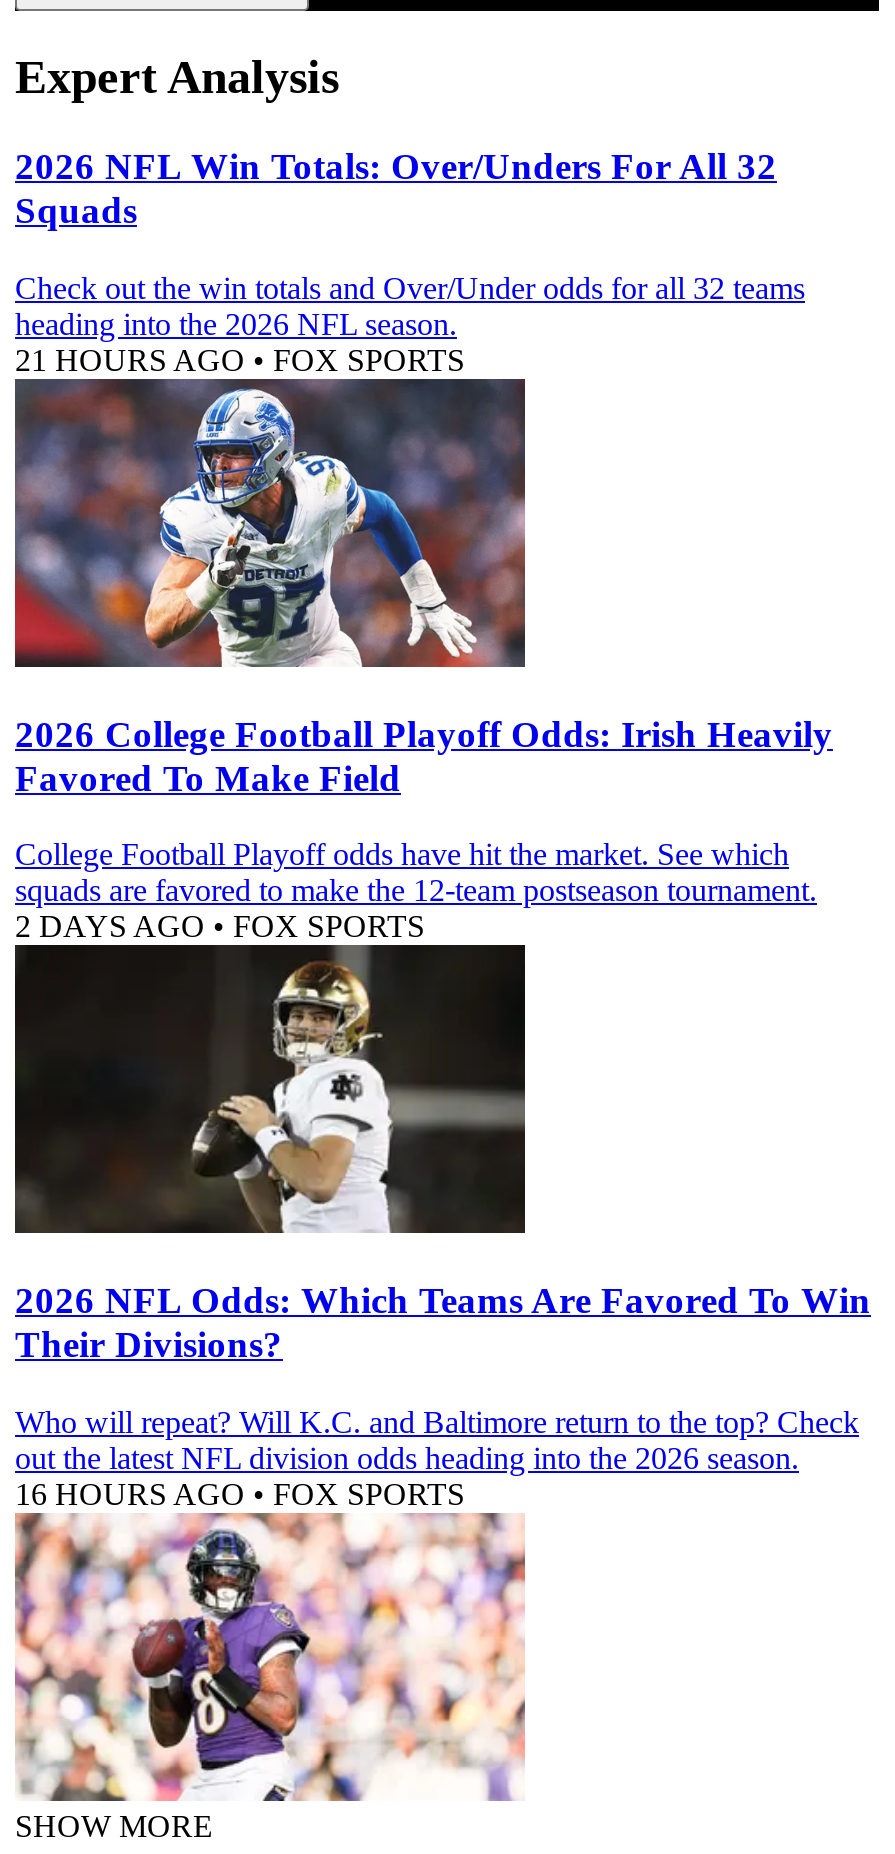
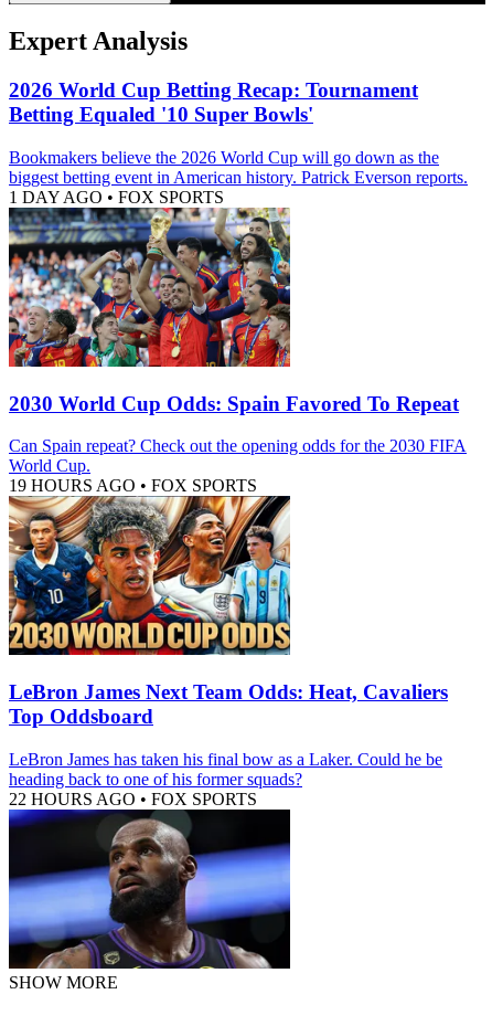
[15,145,777,231] 2026 NFL Win Totals: Over/Unders For All 32 | Squads -> [9,79,418,126] 2026 World Cup Betting Recap: Tournament | Betting Equaled '10 Super Bowls'
[15,271,805,377] Check out the win totals and Over/Under odds for all 32 teams | heading into the 2026 NFL season. | 21 HOURS AGO • FOX SPORTS -> [9,148,468,206] Bookmakers believe the 2026 World Cup will go down as the | biggest betting event in American history. Patrick Everson reports. | 1 DAY AGO • FOX SPORTS
[13,399,833,798] [image] | 2026 College Football Playoff Odds: Irish Heavily | Favored To Make Field -> [8,208,459,415] [image] | 2030 World Cup Odds: Spain Favored To Repeat
[15,838,817,944] College Football Playoff odds have hit the market. See which | squads are favored to make the 12-team postseason tournament. | 2 DAYS AGO • FOX SPORTS -> [9,437,467,495] Can Spain repeat? Check out the opening odds for the 2030 FIFA | World Cup. | 19 HOURS AGO • FOX SPORTS
[13,947,871,1365] [image] | 2026 NFL Odds: Which Teams Are Favored To Win | Their Divisions? -> [8,508,448,728] [image] | LeBron James Next Team Odds: Heat, Cavaliers | Top Oddsboard
[15,1405,859,1511] Who will repeat? Will K.C. and Baltimore return to the top? Check | out the latest NFL division odds heading into the 2026 season. | 16 HOURS AGO • FOX SPORTS -> [9,750,442,808] LeBron James has taken his final bow as a Laker. Could he be | heading back to one of his former squads? | 22 HOURS AGO • FOX SPORTS
[13,1513,527,1803] [image] -> [8,821,291,970] [image]

